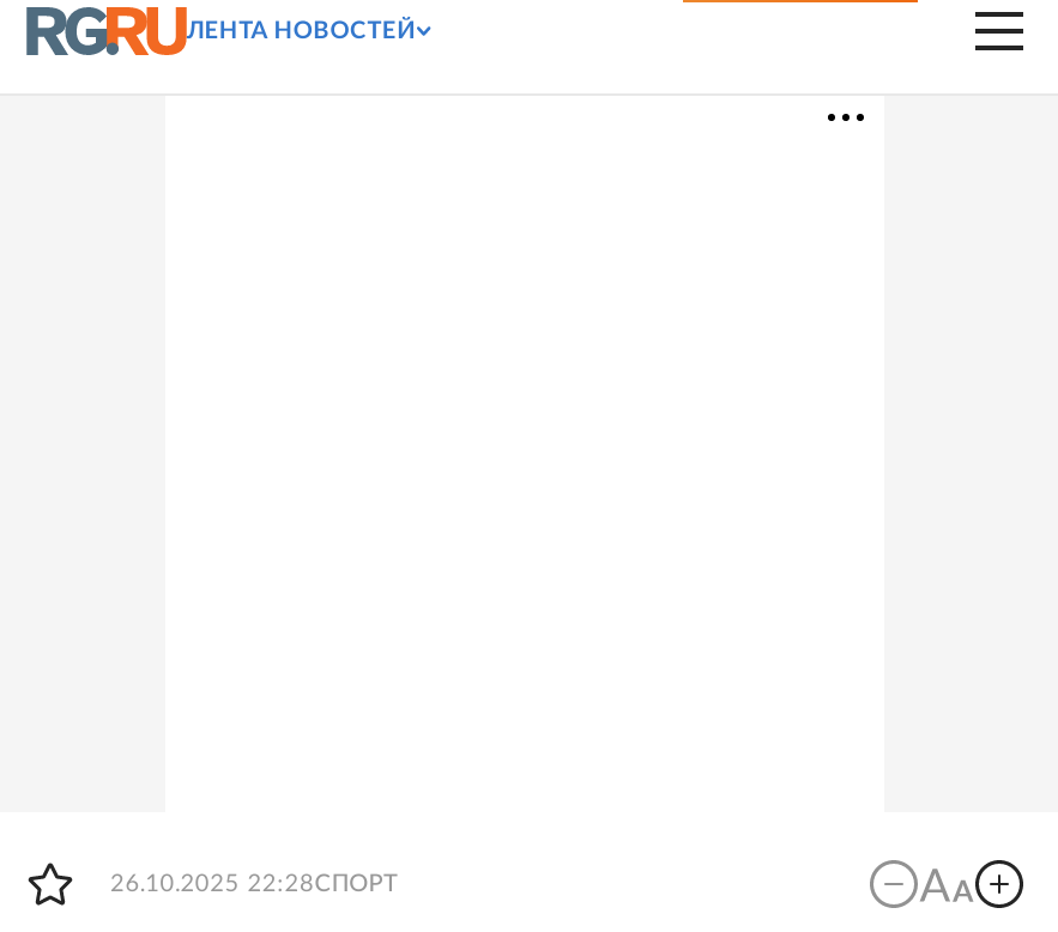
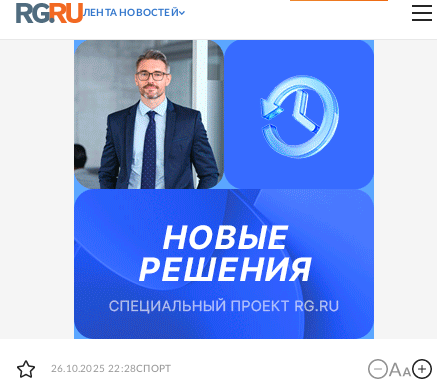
none -> [73,39,375,340] [image]

